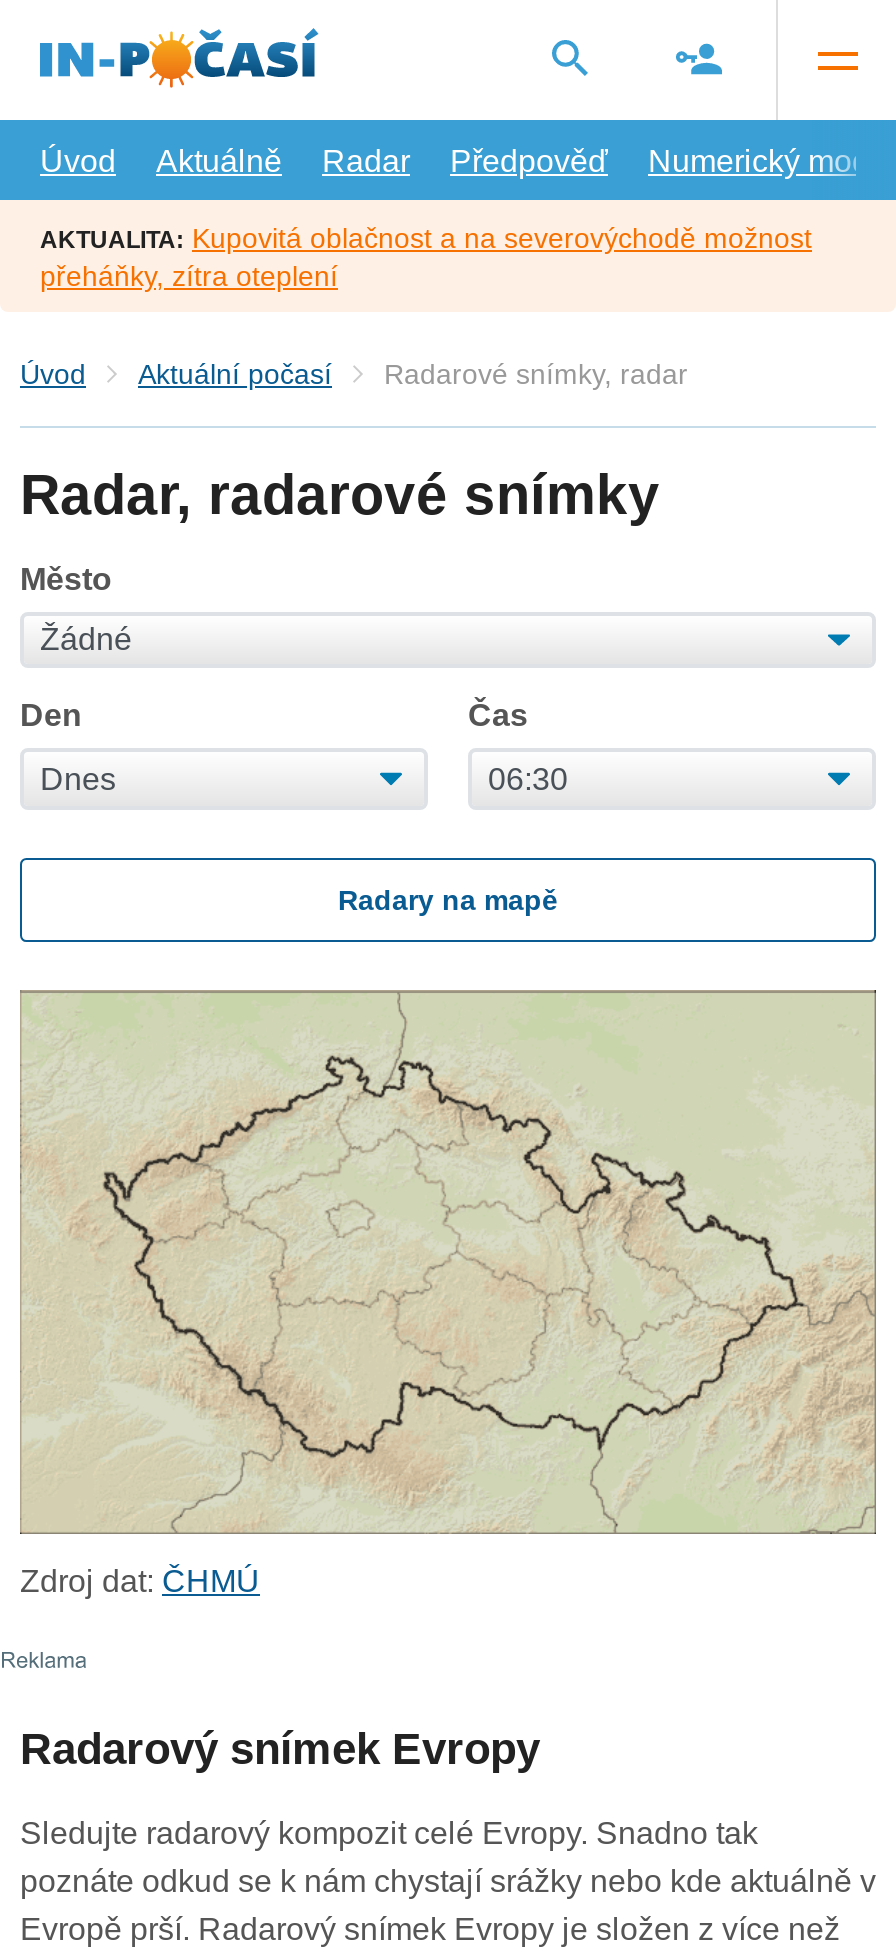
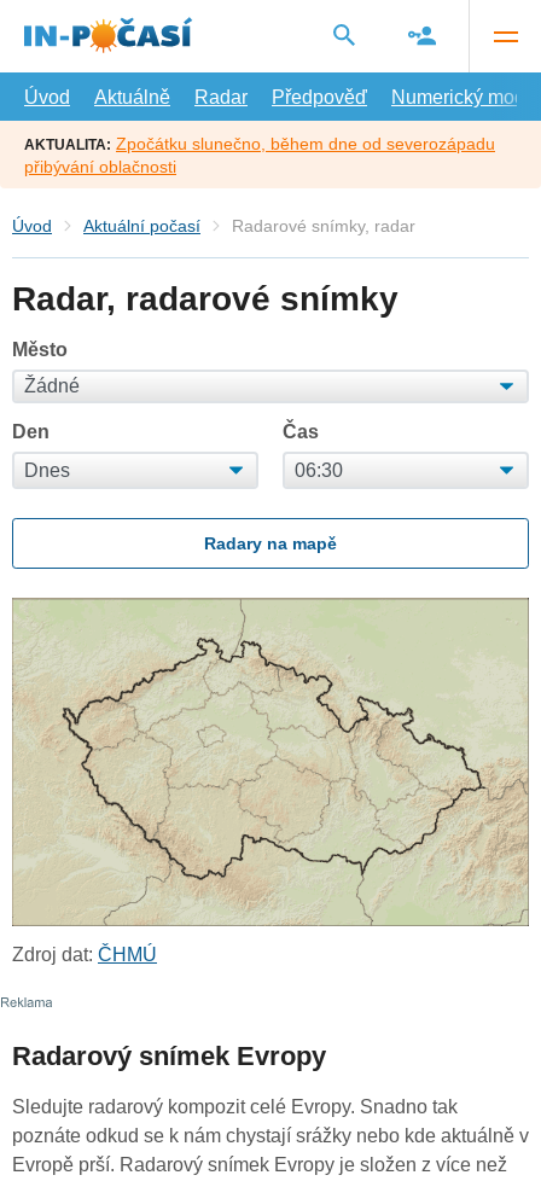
[40,221,812,291] AKTUALITA: Kupovitá oblačnost a na severovýchodě možnost | přeháňky, zítra oteplení -> [24,134,495,176] AKTUALITA: Zpočátku slunečno, během dne od severozápadu | přibývání oblačnosti

